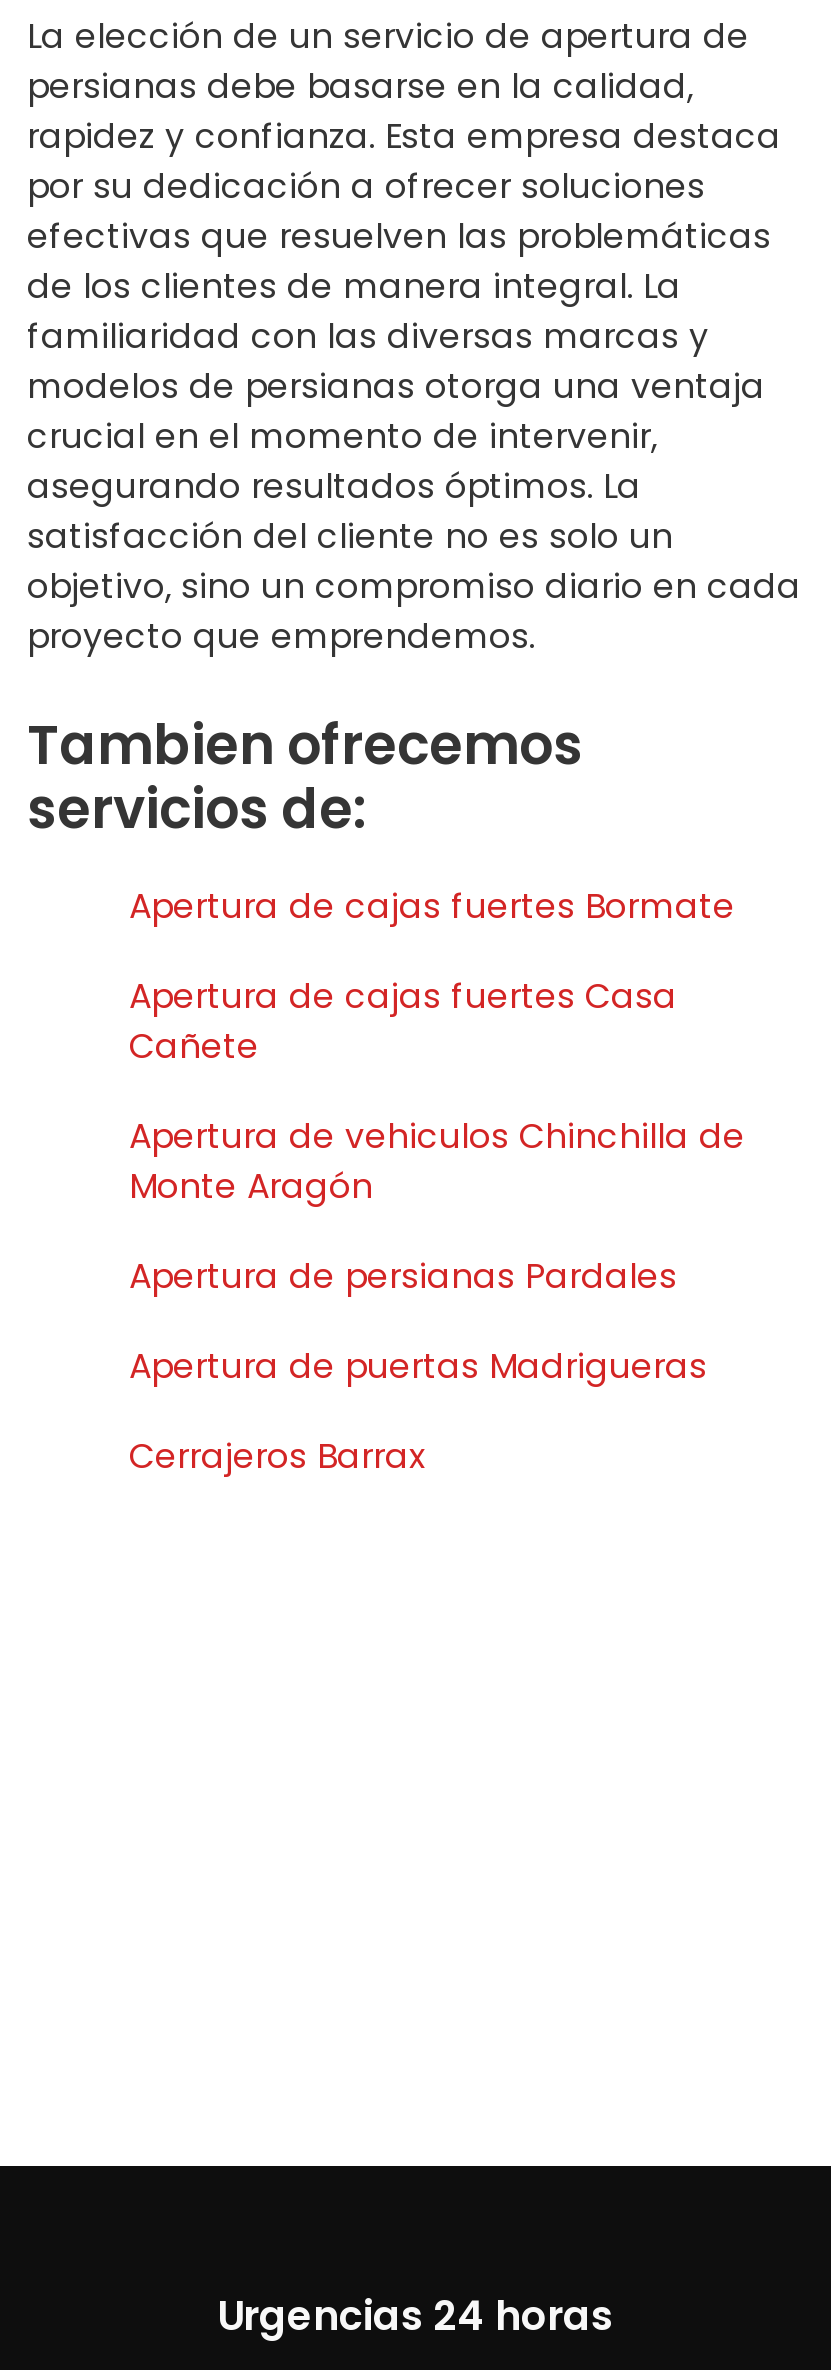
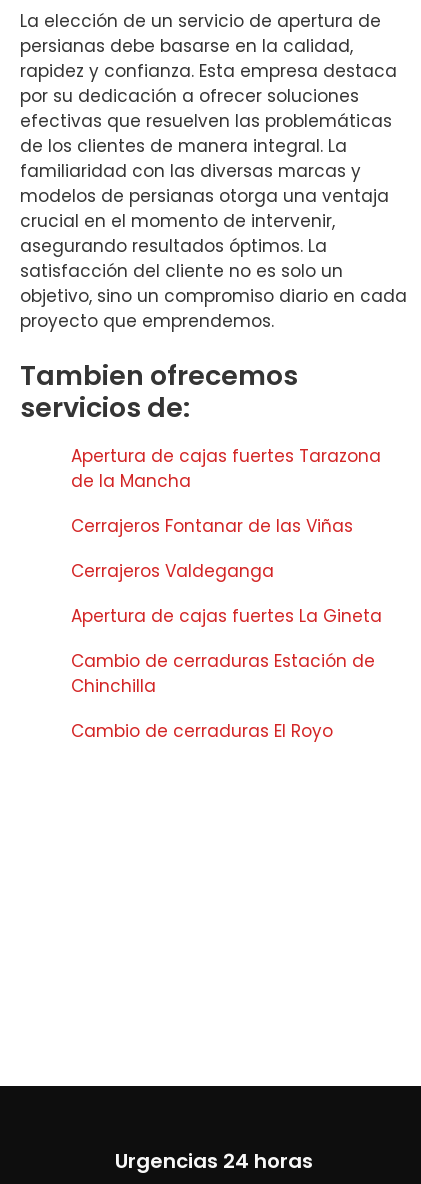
[129,881,735,929] Apertura de cajas fuertes Bormate -> [71,444,381,493] Apertura de cajas fuertes Tarazona | de la Mancha
[129,971,677,1069] Apertura de cajas fuertes Casa | Cañete -> [71,514,353,538] Cerrajeros Fontanar de las Viñas
[129,1111,745,1209] Apertura de vehiculos Chinchilla de | Monte Aragón -> [71,559,274,583] Cerrajeros Valdeganga
[129,1251,677,1299] Apertura de persianas Pardales -> [71,604,382,628] Apertura de cajas fuertes La Gineta
[129,1341,707,1389] Apertura de puertas Madrigueras -> [71,649,375,698] Cambio de cerraduras Estación de | Chinchilla
[129,1431,425,1479] Cerrajeros Barrax -> [71,719,333,743] Cambio de cerraduras El Royo

